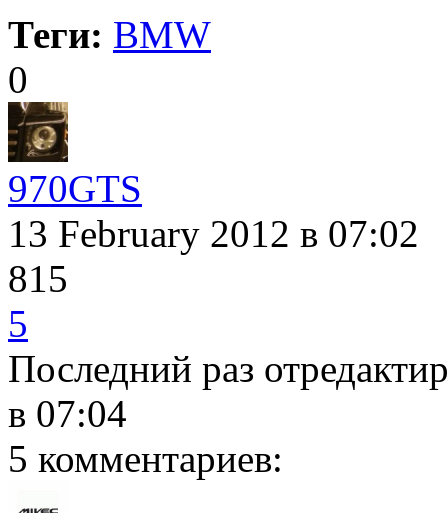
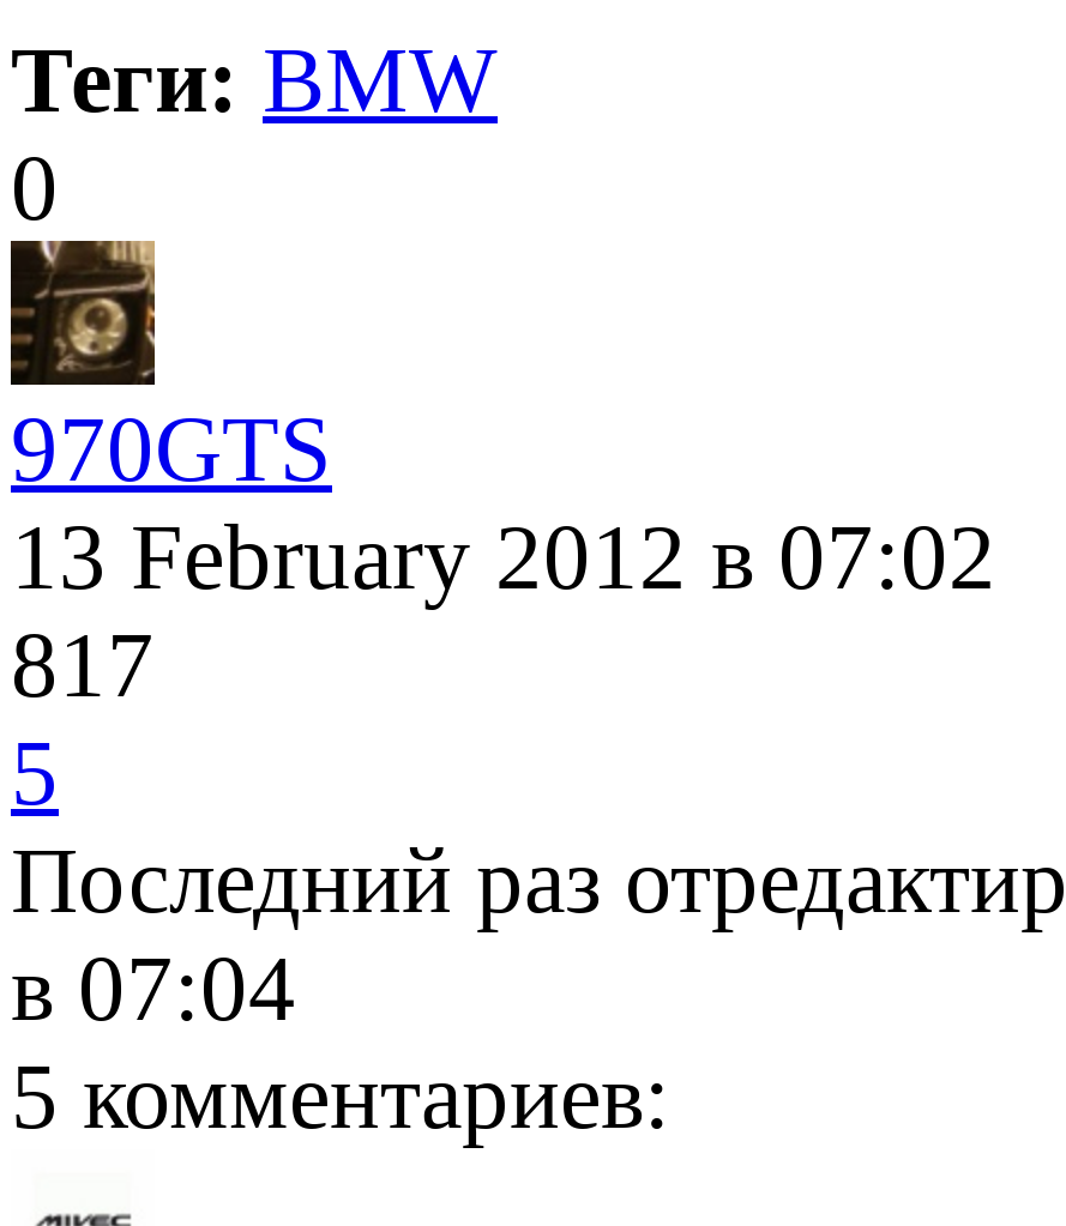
[8,257,68,300] 815 -> [11,612,155,715] 817

